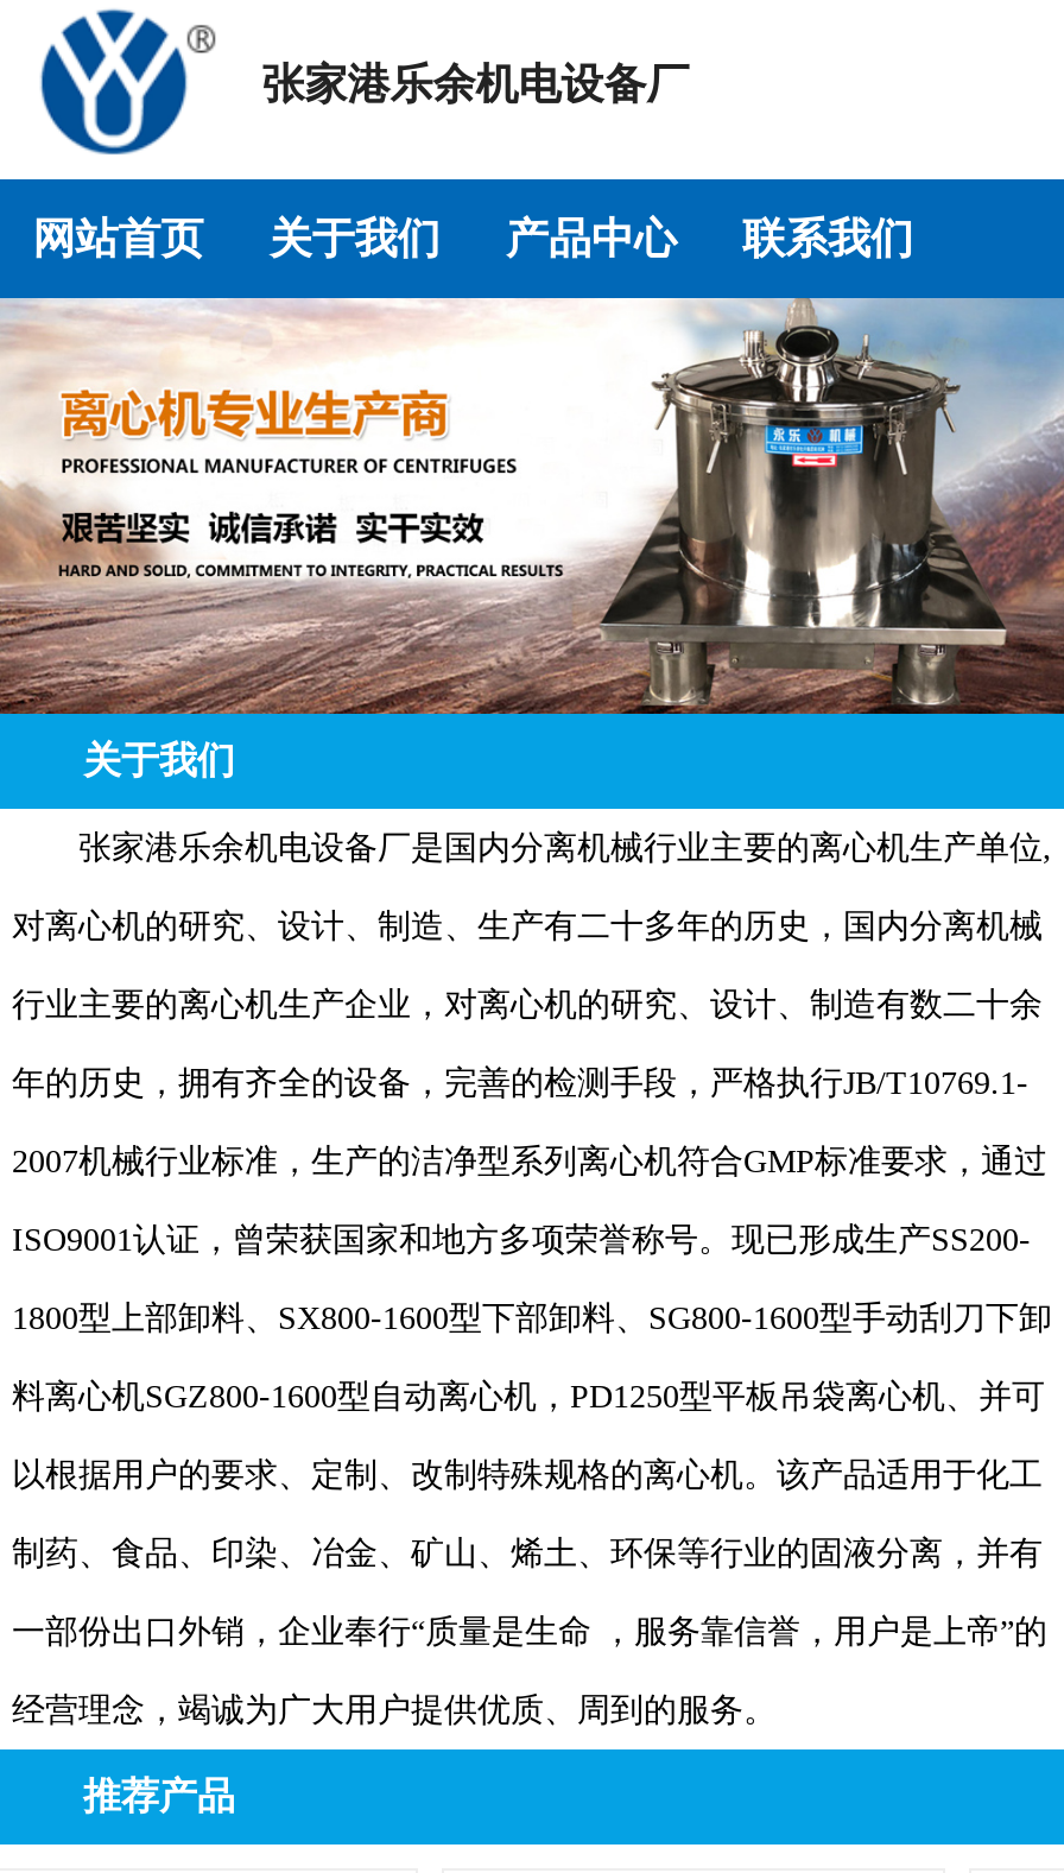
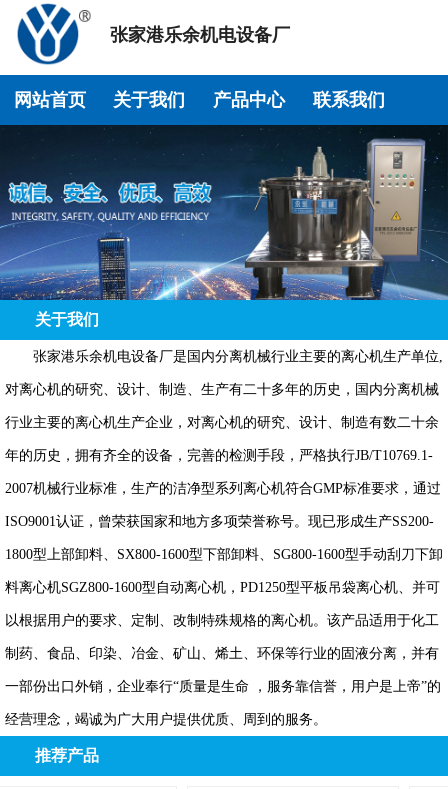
[7,296,1057,716] [image] -> [3,124,445,301] [image]

